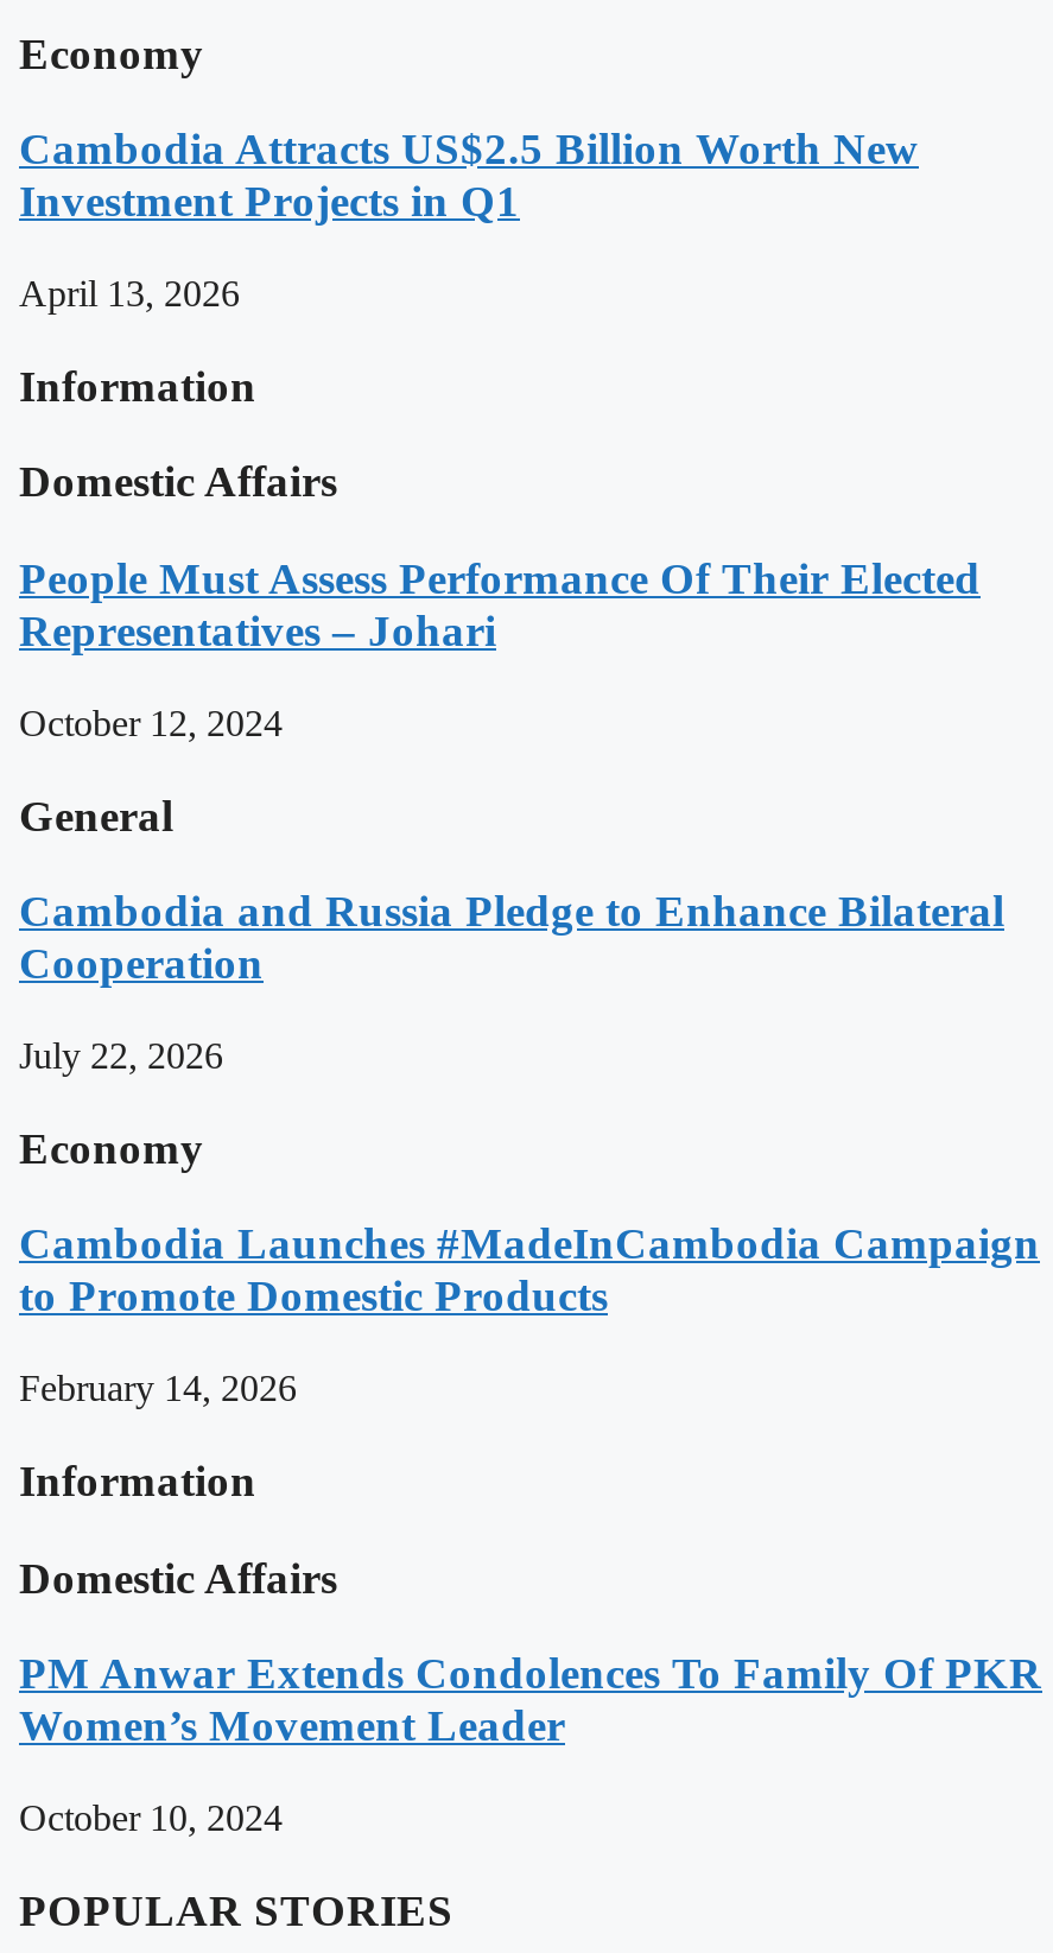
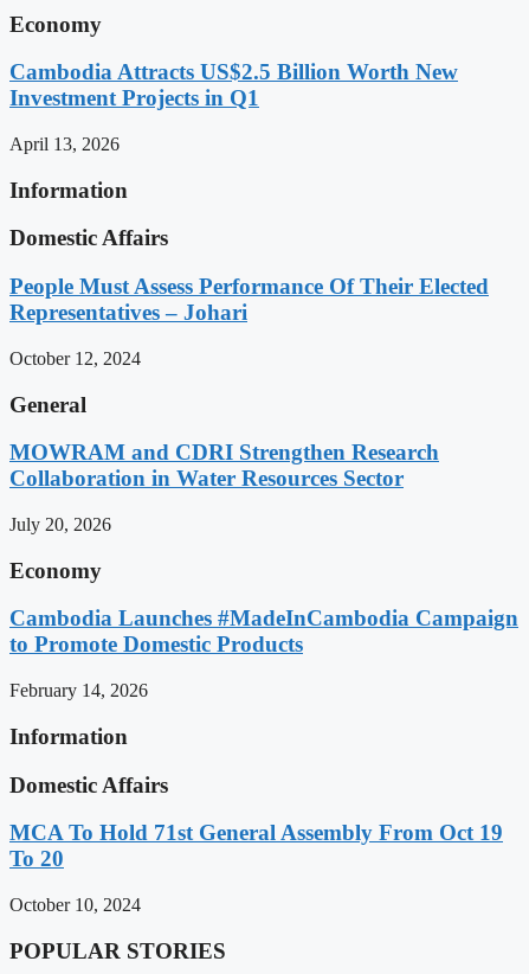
[19,886,1004,988] Cambodia and Russia Pledge to Enhance Bilateral | Cooperation -> [9,440,439,491] MOWRAM and CDRI Strengthen Research | Collaboration in Water Resources Sector
[19,1035,223,1076] July 22, 2026 -> [9,514,111,534] July 20, 2026
[19,1649,1042,1751] PM Anwar Extends Condolences To Family Of PKR | Women’s Movement Leader -> [9,820,503,871] MCA To Hold 71st General Assembly From Oct 19 | To 20

